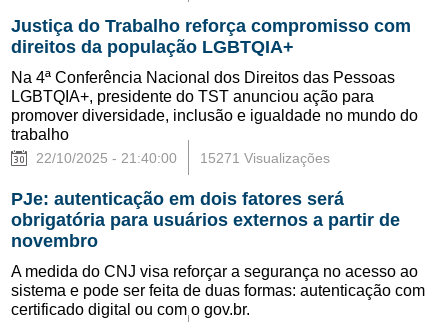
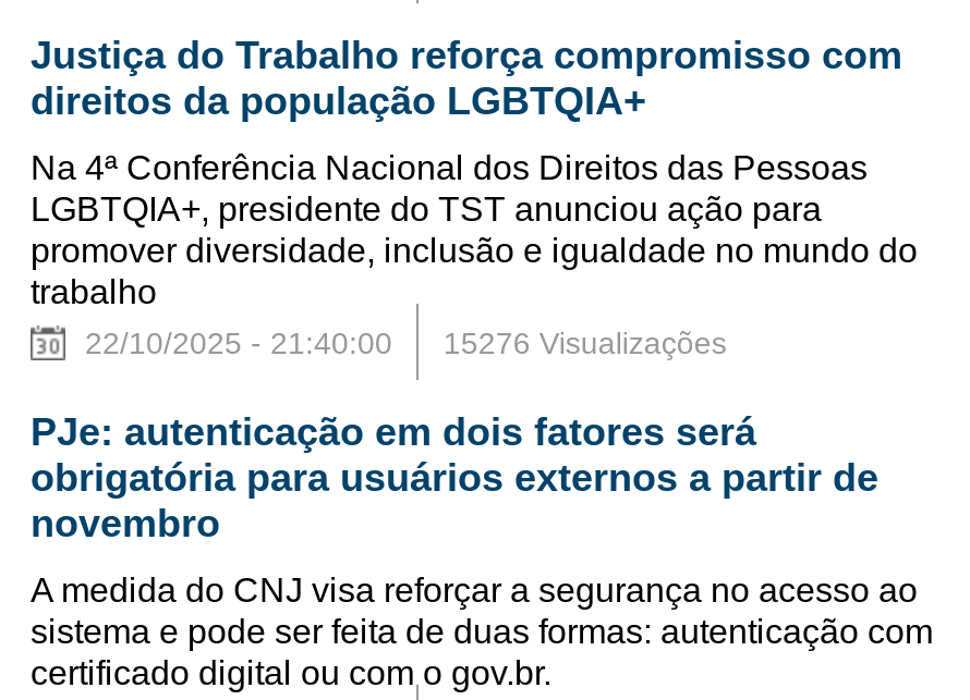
[200,150,330,166] 15271 Visualizações -> [443,325,727,359] 15276 Visualizações

